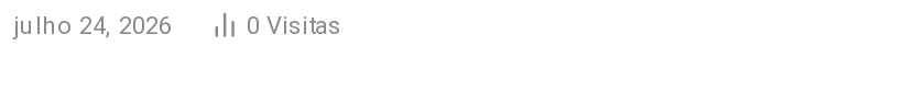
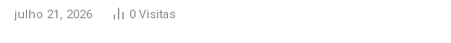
[13,11,172,40] julho 24, 2026 -> [14,7,92,21] julho 21, 2026

